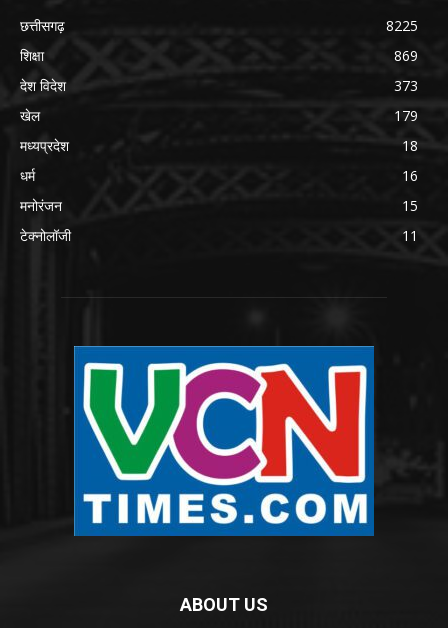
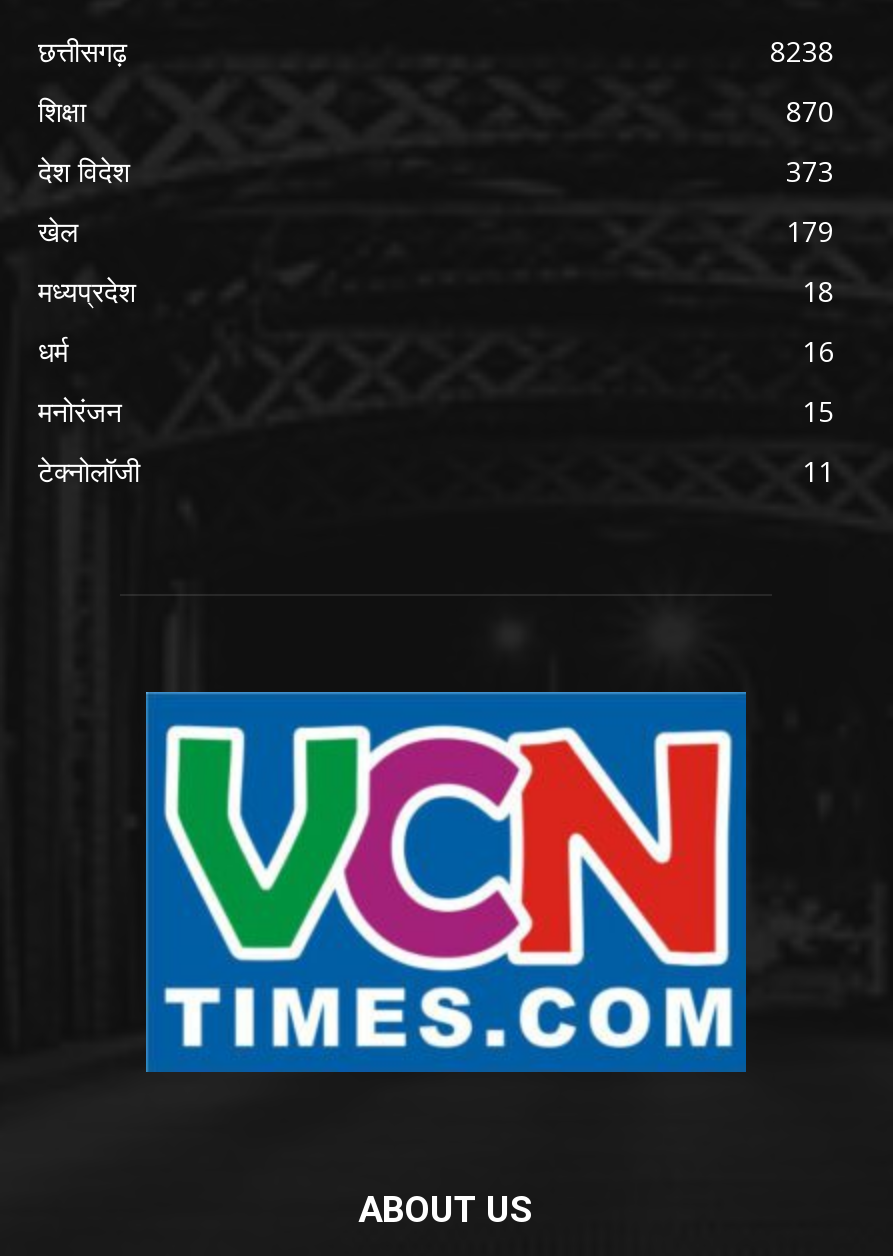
[386,15,418,34] 8225 -> [770,31,834,69] 8238
[394,45,418,64] 869 -> [786,91,834,129] 870

